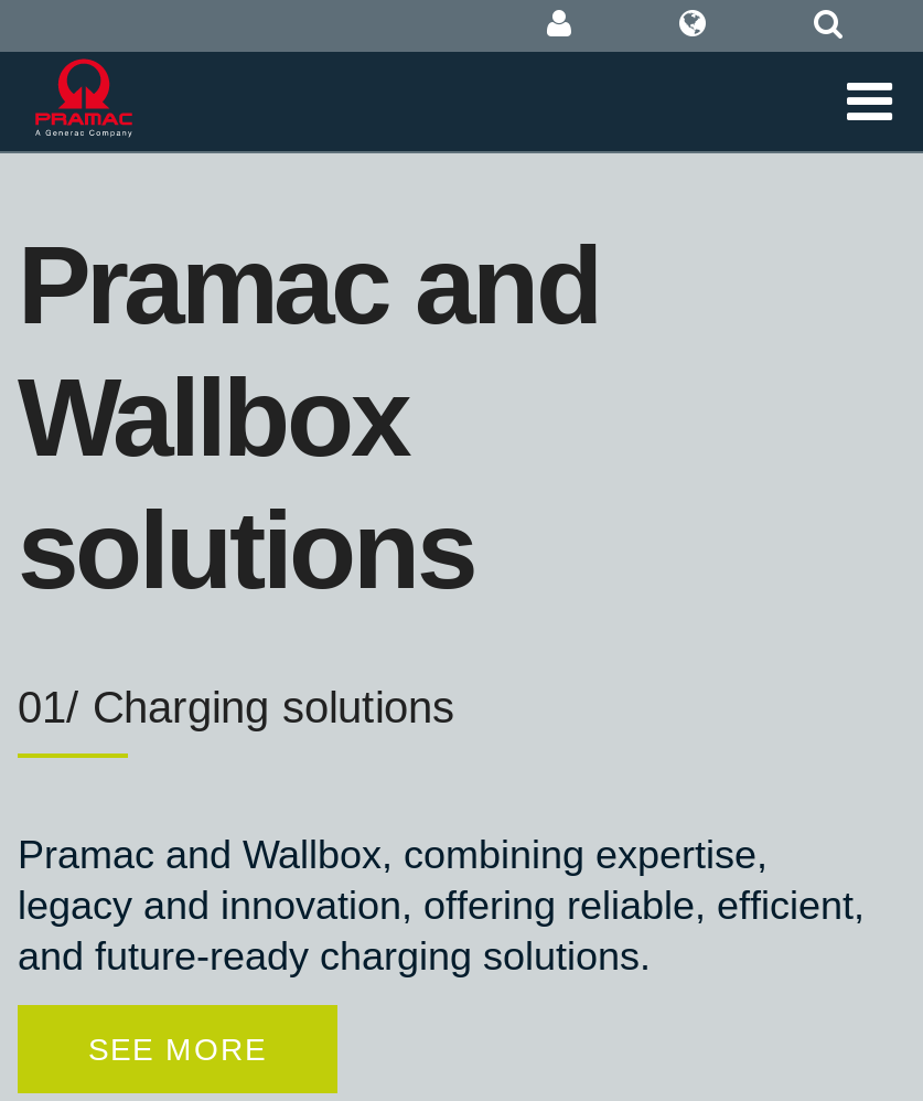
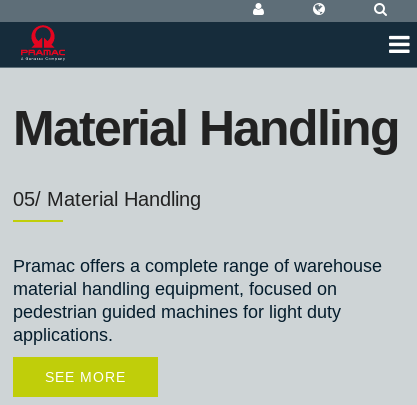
[18,224,600,612] Pramac and | Wallbox | solutions -> [13,100,399,156] Material Handling
[18,683,454,731] 01/ Charging solutions -> [13,188,201,210] 05/ Material Handling
[18,833,865,979] Pramac and Wallbox, combining expertise, | legacy and innovation, offering reliable, efficient, | and future-ready charging solutions. -> [13,256,382,345] Pramac offers a complete range of warehouse | material handling equipment, focused on | pedestrian guided machines for light duty | applications.

